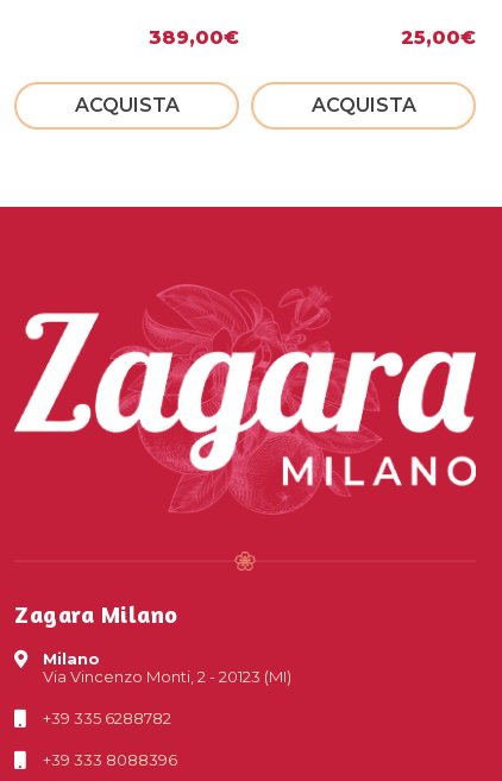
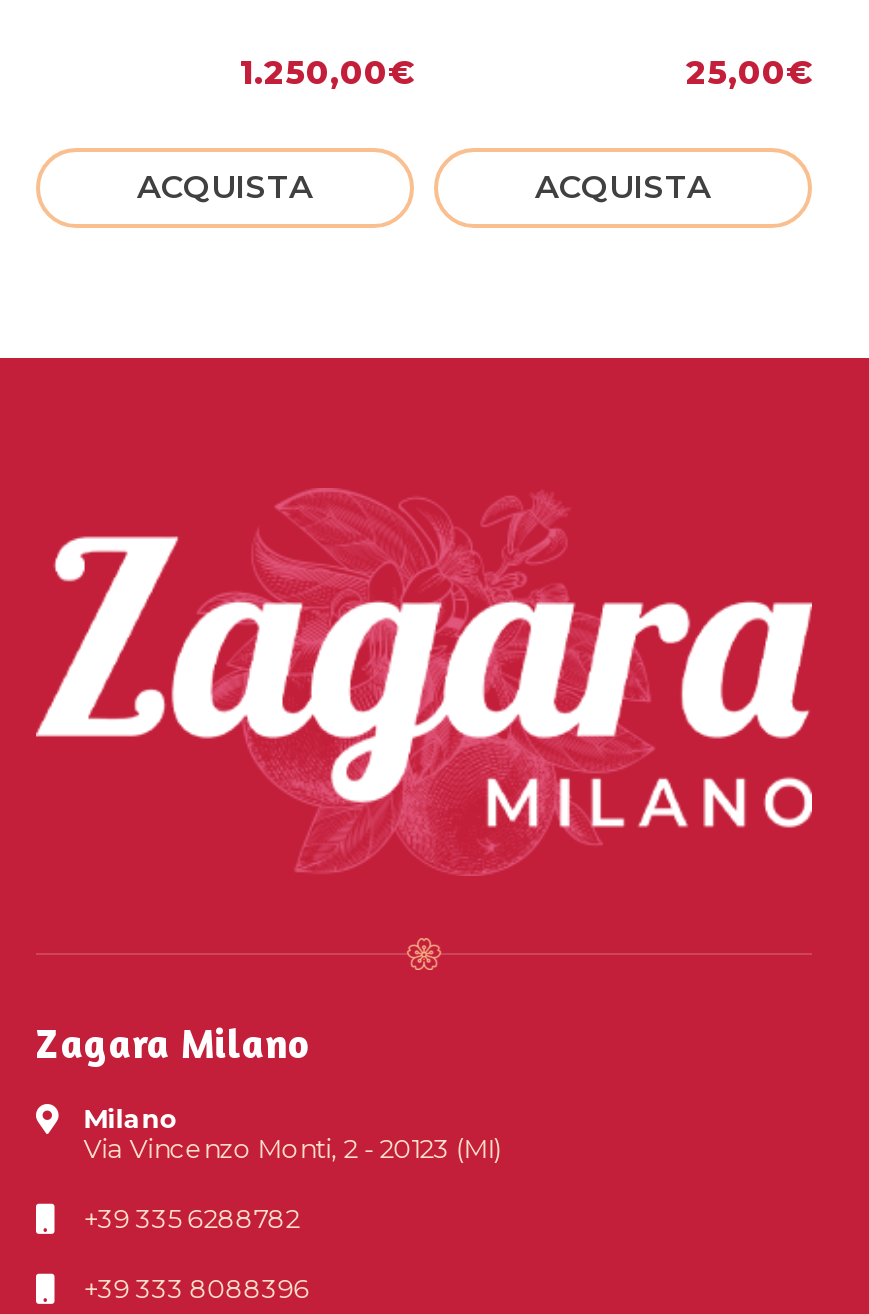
[149,26,239,49] 389,00€ -> [240,54,414,92] 1.250,00€

